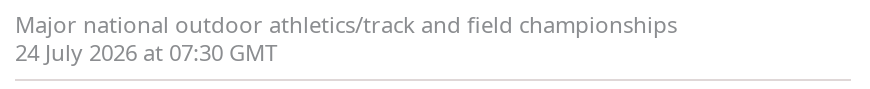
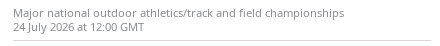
[15,37,277,67] 24 July 2026 at 07:30 GMT -> [13,19,144,34] 24 July 2026 at 12:00 GMT

